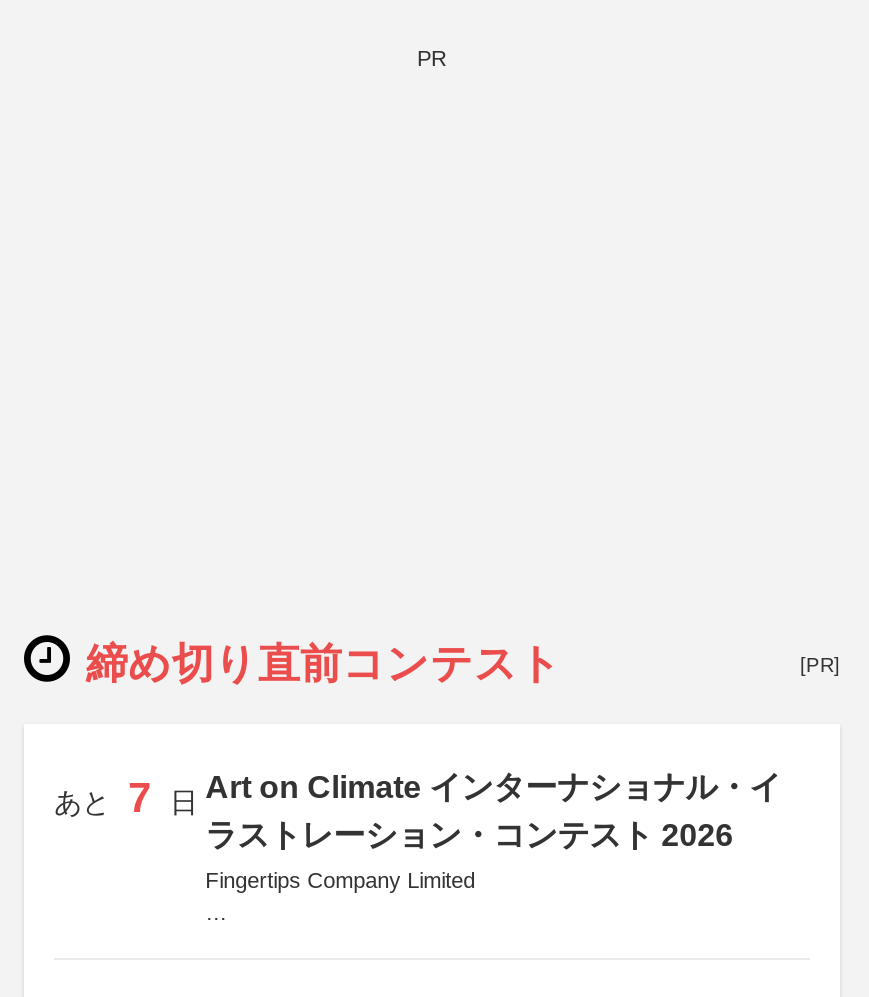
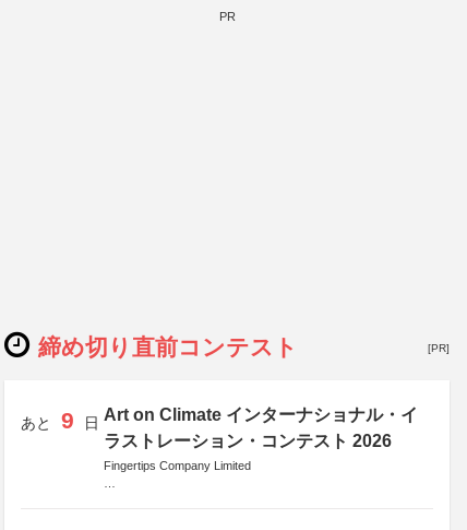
[54,770,781,820] あと 7 日 Art on Climate インターナショナル・イ -> [21,405,417,433] あと 9 日 Art on Climate インターナショナル・イ

